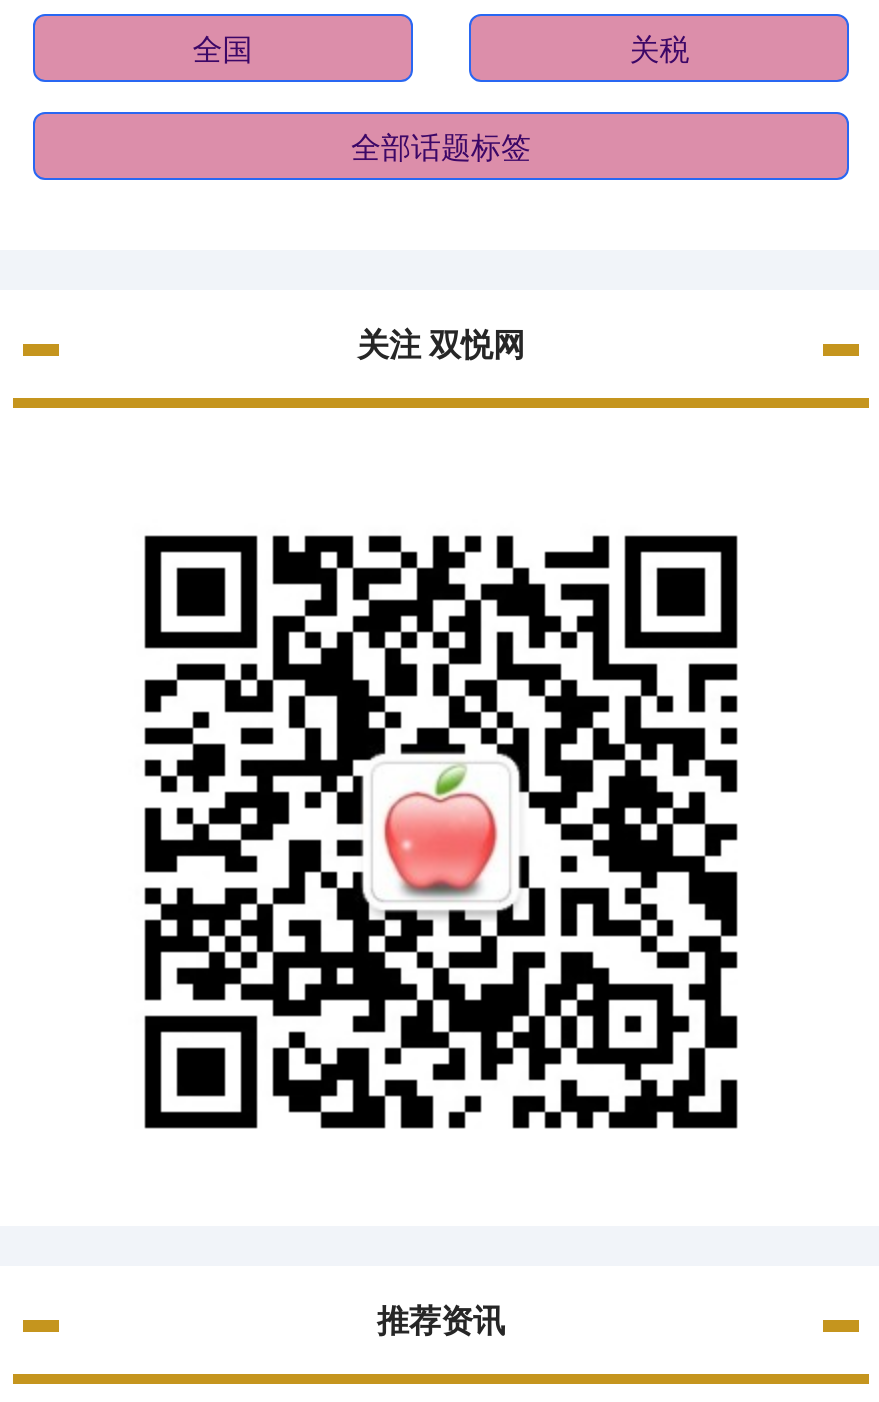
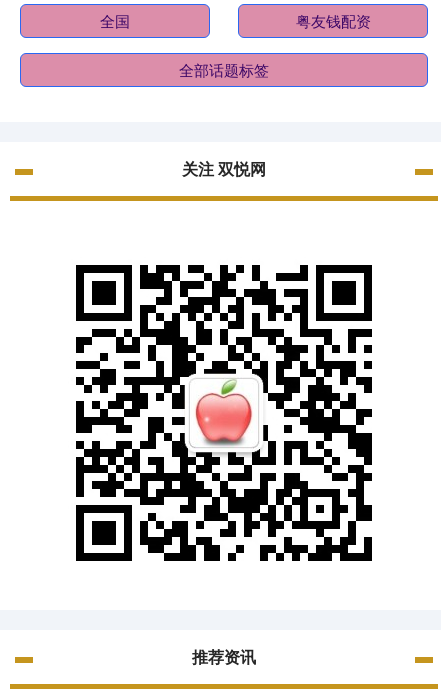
[629,26,689,68] 关税 -> [296,10,371,31] 粤友钱配资

